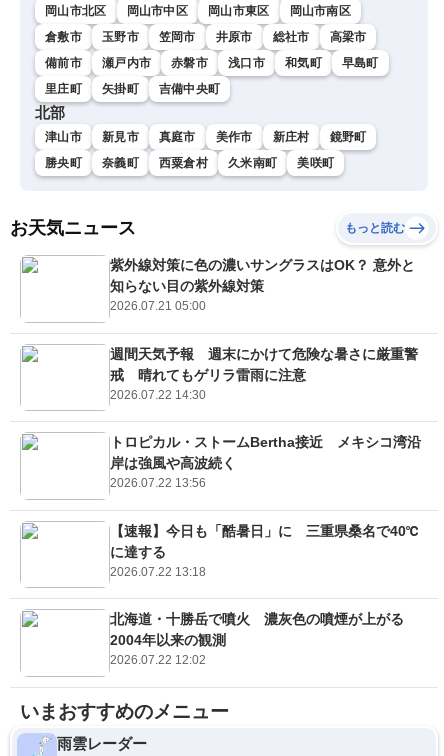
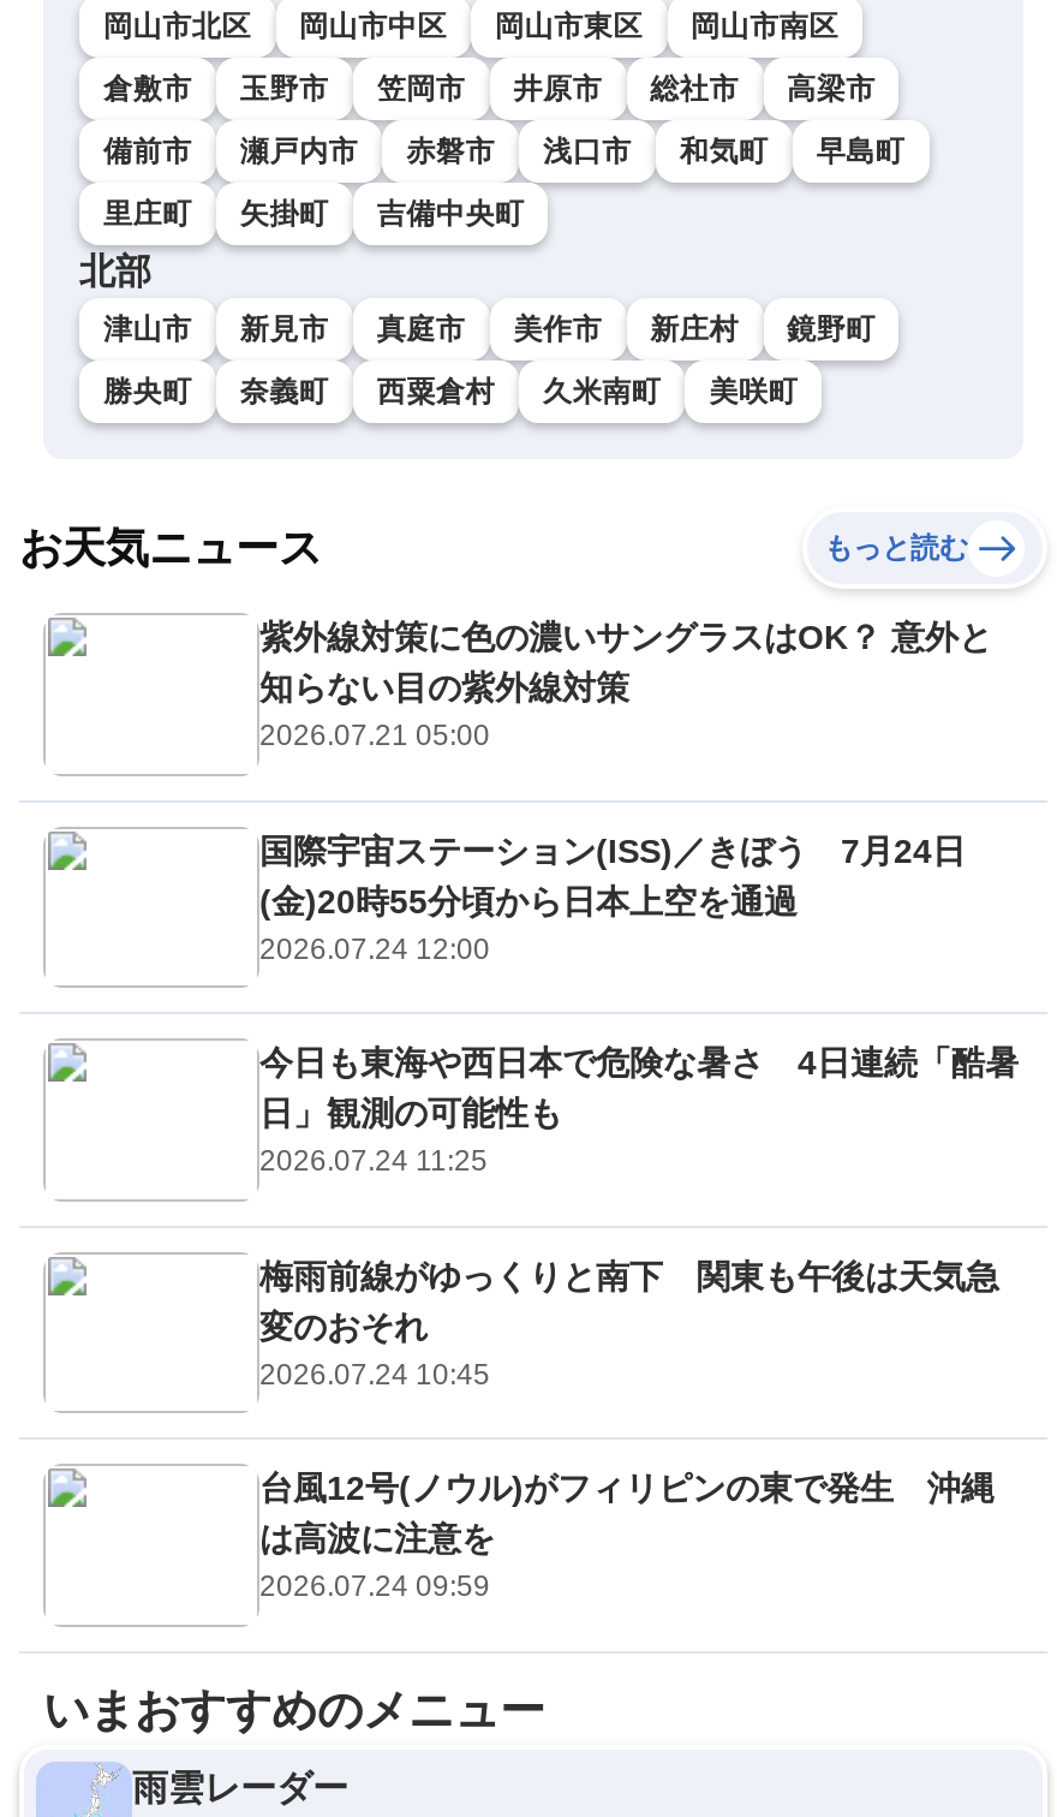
[110,346,418,402] 週間天気予報 週末にかけて危険な暑さに厳重警 | 戒 晴れてもゲリラ雷雨に注意 | 2026.07.22 14:30 -> [259,831,966,965] 国際宇宙ステーション(ISS)／きぼう 7月24日 | (金)20時55分頃から日本上空を通過 | 2026.07.24 12:00
[110,434,421,490] トロピカル・ストームBertha接近 メキシコ湾沿 | 岸は強風や高波続く | 2026.07.22 13:56 -> [259,1044,1019,1178] 今日も東海や西日本で危険な暑さ 4日連続「酷暑 | 日」観測の可能性も | 2026.07.24 11:25
[110,523,419,579] 【速報】今日も「酷暑日」に 三重県桑名で40℃ | に達する | 2026.07.22 13:18 -> [259,1256,999,1391] 梅雨前線がゆっくりと南下 関東も午後は天気急 | 変のおそれ | 2026.07.24 10:45
[110,611,418,667] 北海道・十勝岳で噴火 濃灰色の噴煙が上がる | 2004年以来の観測 | 2026.07.22 12:02 -> [259,1469,995,1604] 台風12号(ノウル)がフィリピンの東で発生 沖縄 | は高波に注意を | 2026.07.24 09:59

